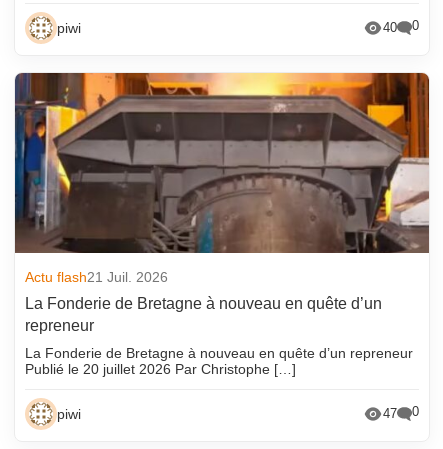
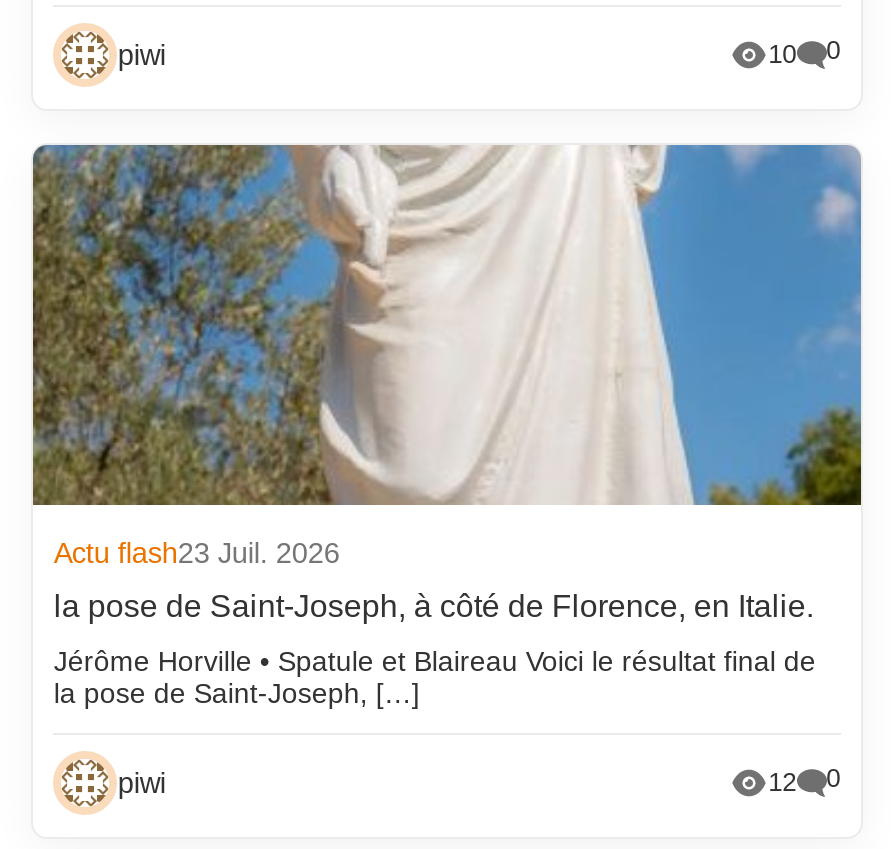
[383,18,419,35] 40 0 -> [768,34,840,69] 10 0
[15,72,430,285] [image] | Actu flash21 Juil. 2026 -> [31,143,863,568] [image] | Actu flash23 Juil. 2026
[25,295,382,334] La Fonderie de Bretagne à nouveau en quête d’un | repreneur -> [54,588,814,622] la pose de Saint-Joseph, à côté de Florence, en Italie.
[25,345,413,377] La Fonderie de Bretagne à nouveau en quête d’un repreneur | Publié le 20 juillet 2026 Par Christophe […] -> [54,644,816,708] Jérôme Horville • Spatule et Blaireau Voici le résultat final de | la pose de Saint-Joseph, […]
[383,404,419,421] 47 0 -> [768,762,840,797] 12 0

